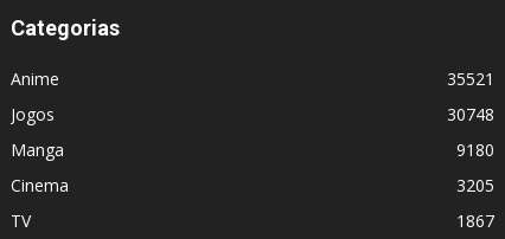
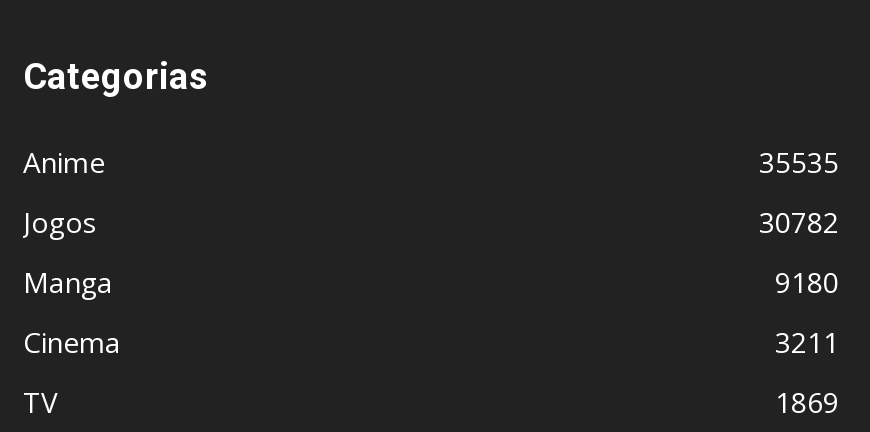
[447,67,494,90] 35521 -> [759,143,839,181] 35535
[447,103,494,125] 30748 -> [759,203,839,241] 30782
[456,174,494,196] 3205 -> [775,323,839,361] 3211
[456,209,494,232] 1867 -> [775,383,839,421] 1869

